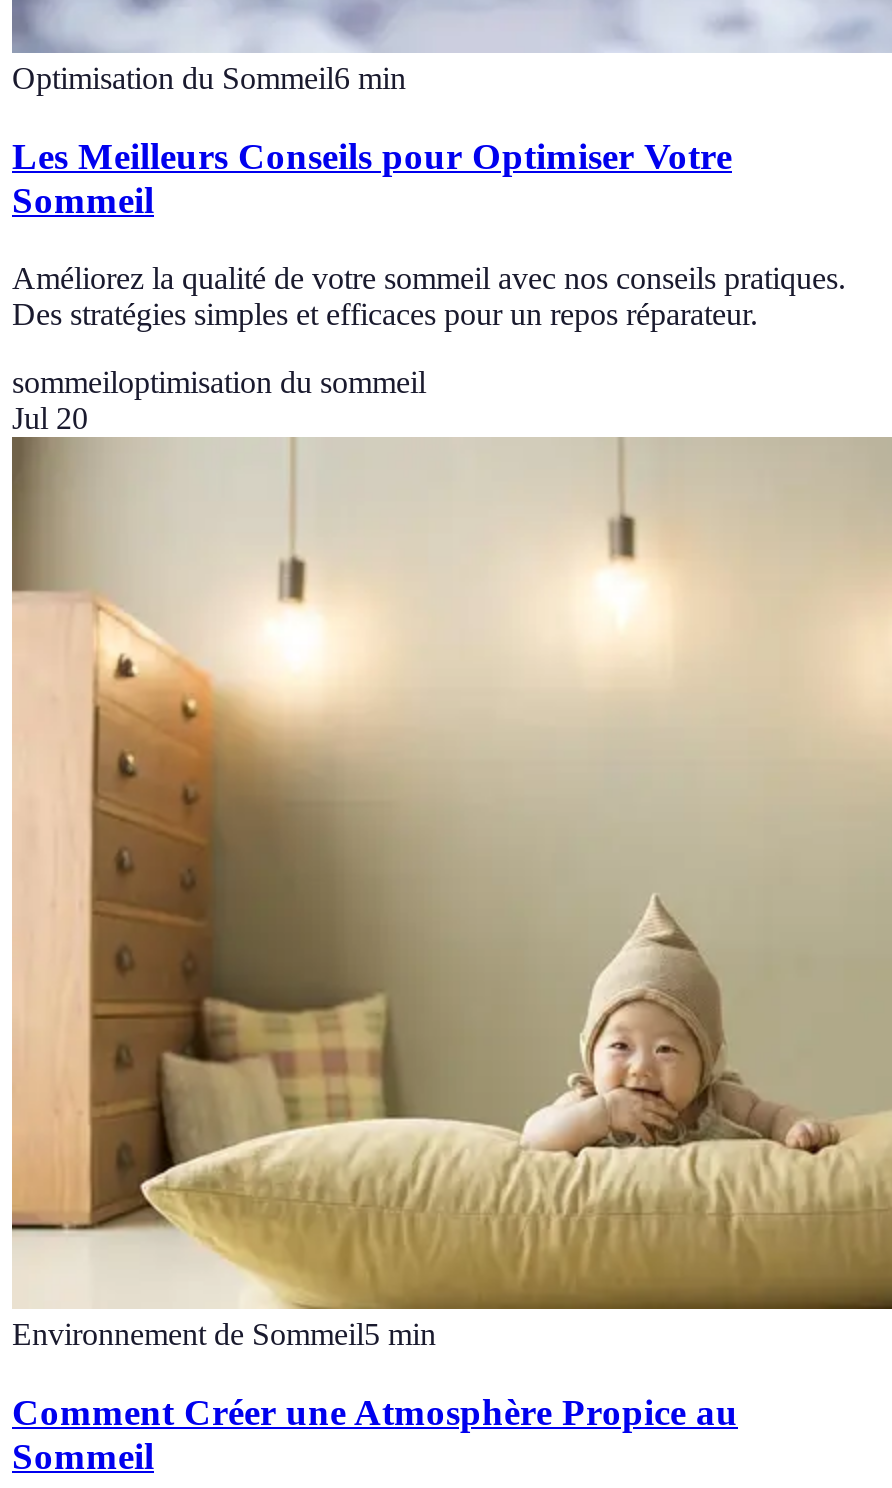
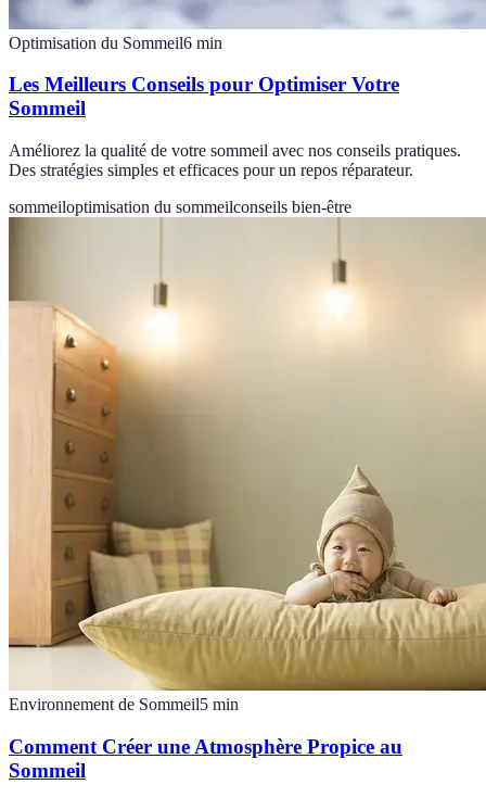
[12,364,426,434] sommeiloptimisation du sommeil | Jul 20 -> [9,198,351,216] sommeiloptimisation du sommeilconseils bien-être

